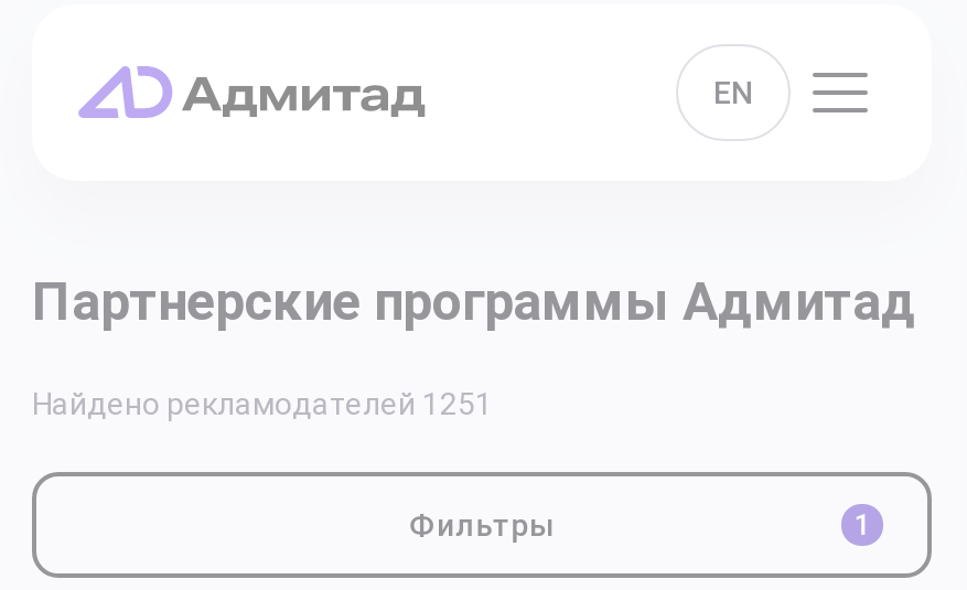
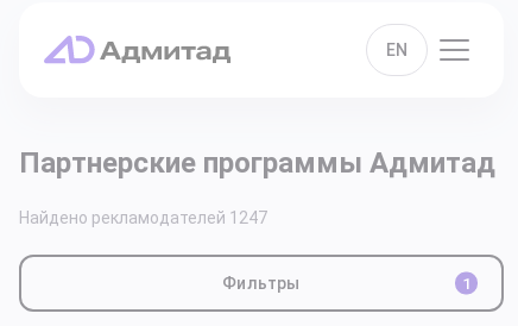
[32,386,493,421] Найдено рекламодателей 1251 -> [19,208,267,227] Найдено рекламодателей 1247

